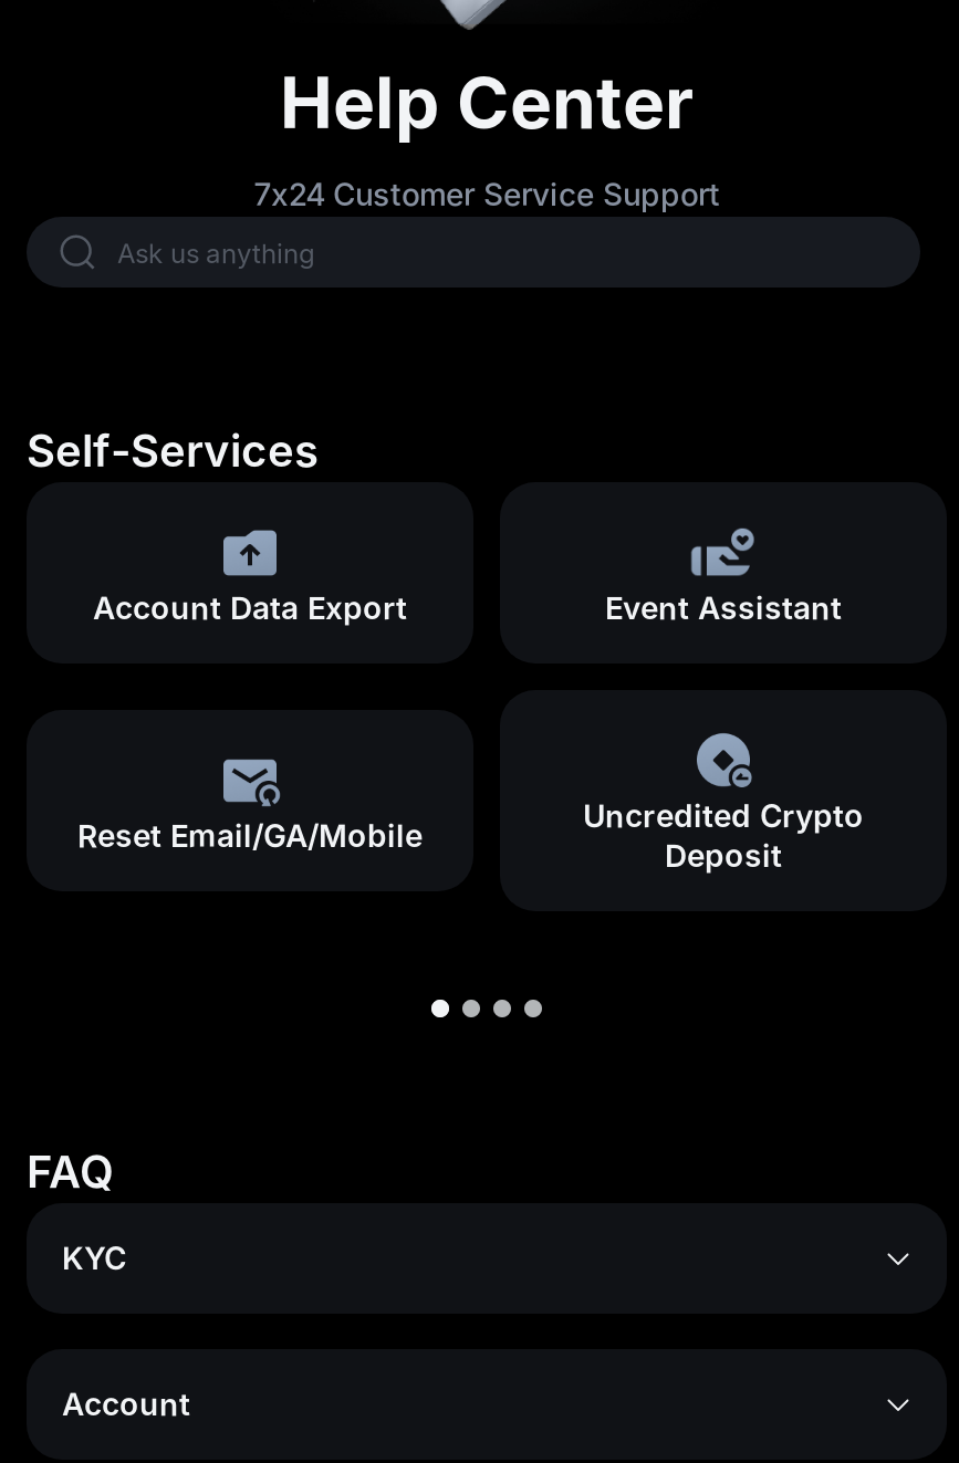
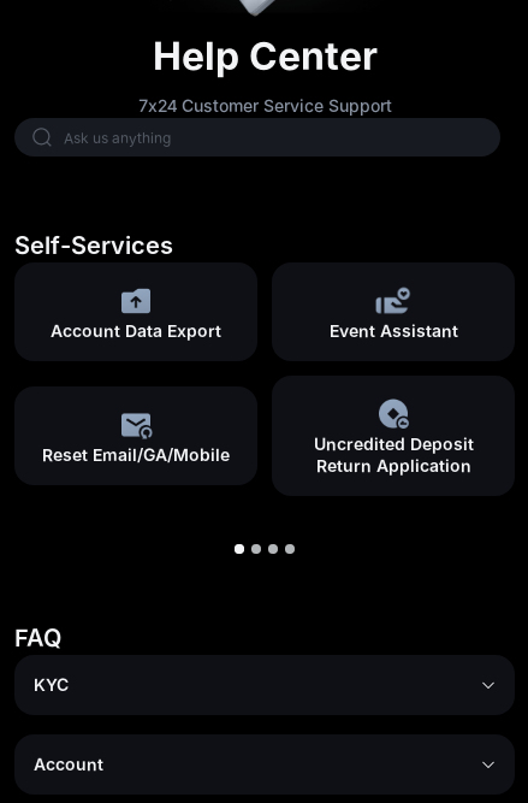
[583,796,864,874] Uncredited Crypto | Deposit -> [313,433,473,476] Uncredited Deposit | Return Application

